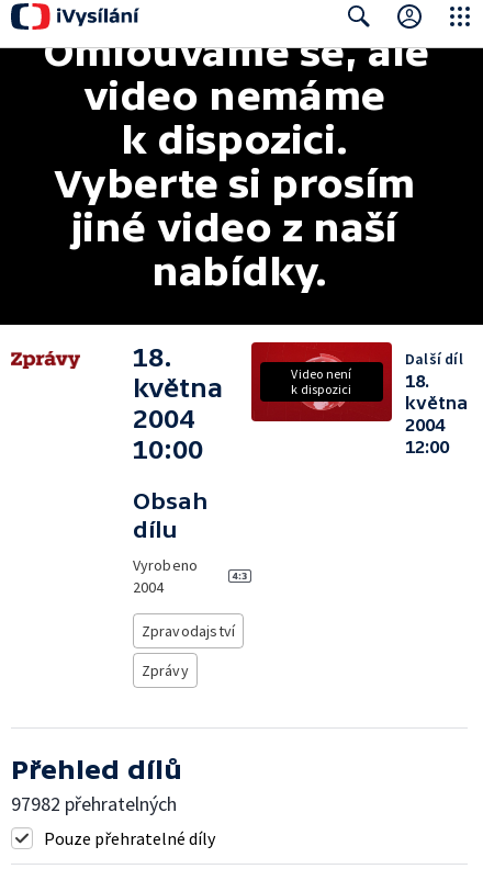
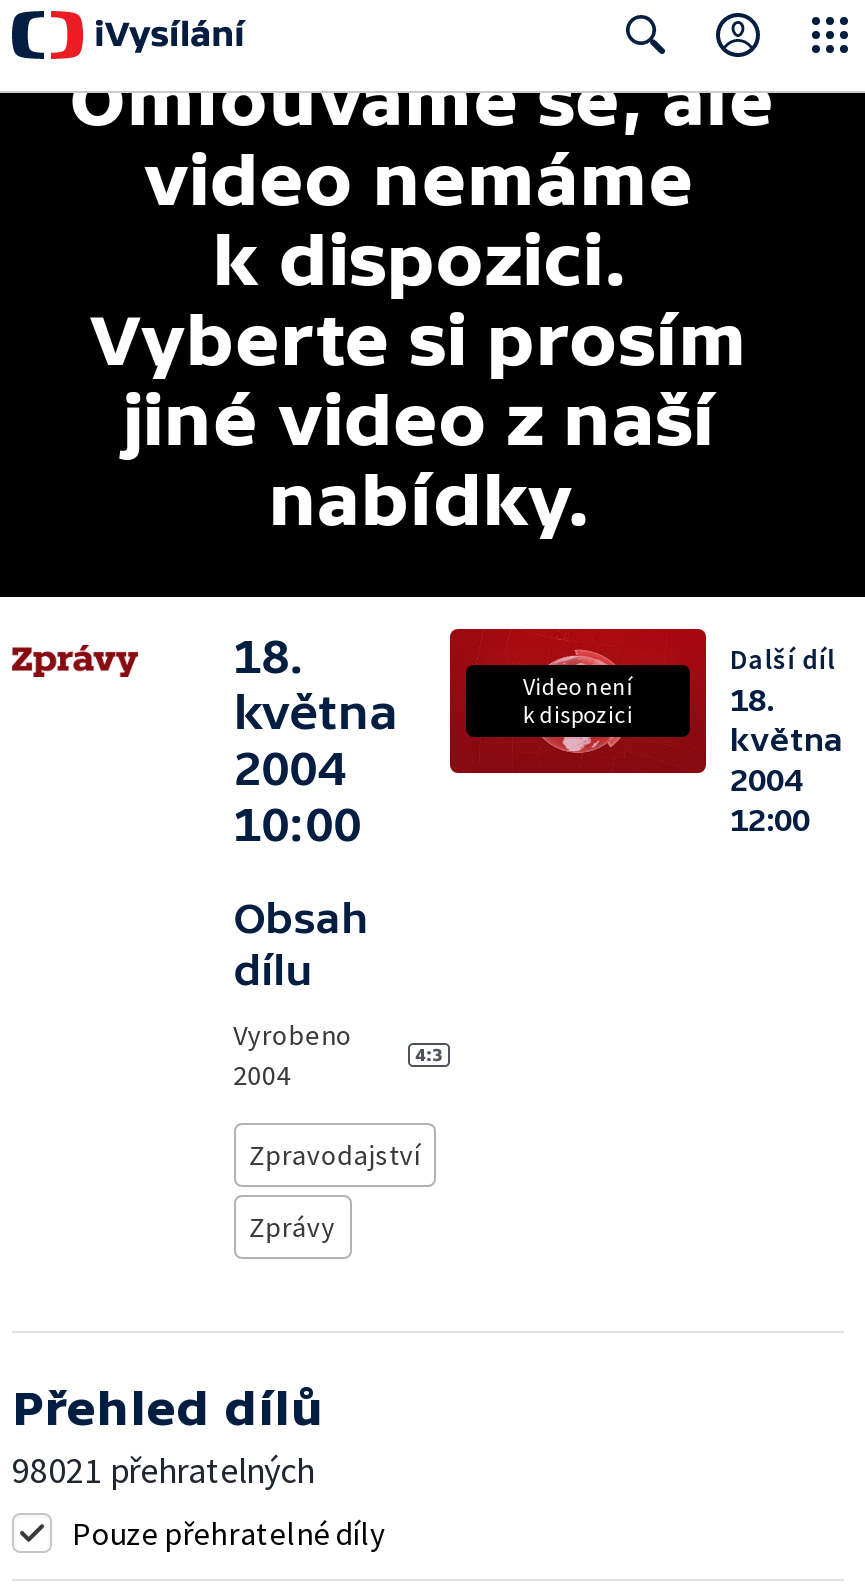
[11,791,177,816] 97982 přehratelných -> [12,1447,314,1493] 98021 přehratelných

